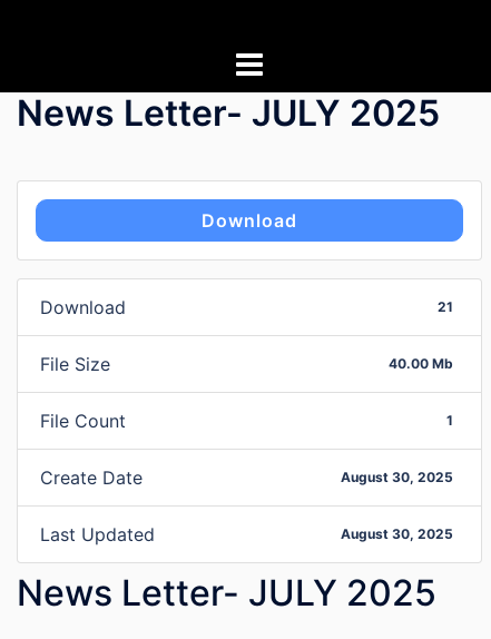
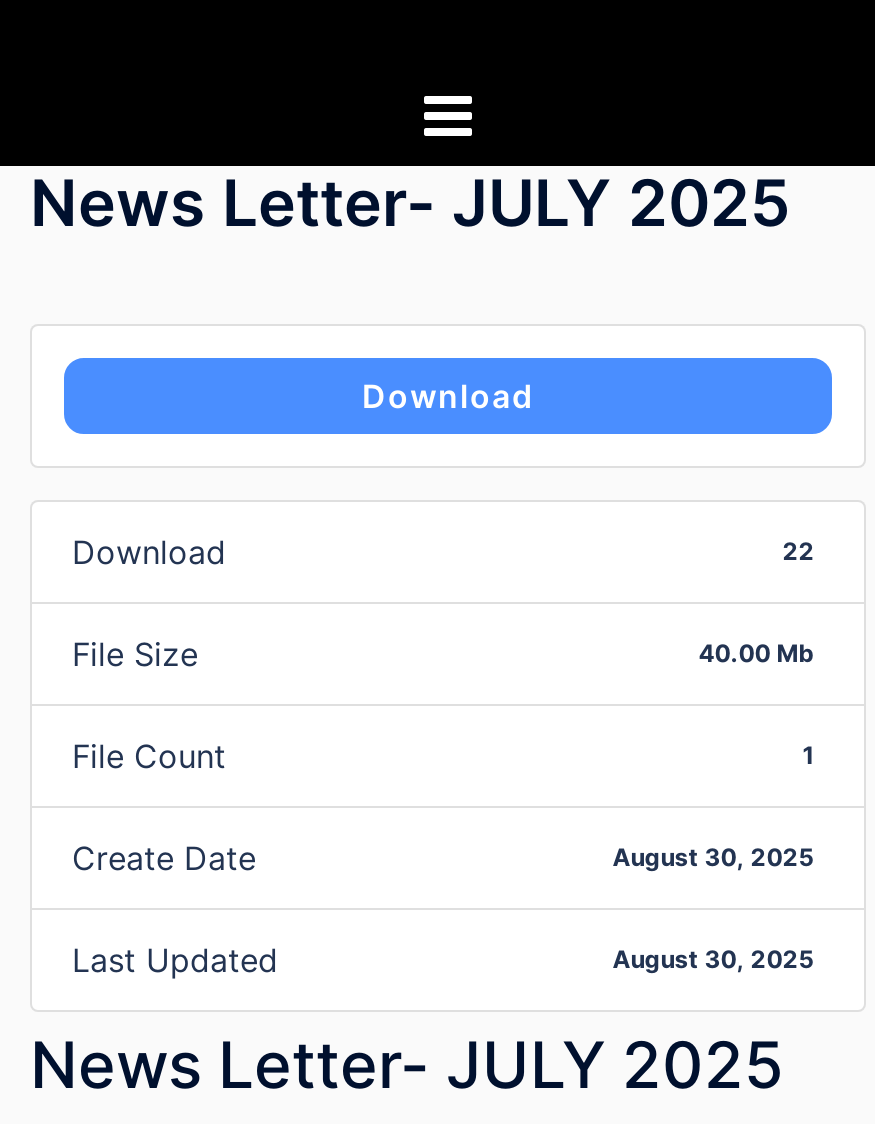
[438,298,453,315] 21 -> [782,536,814,566] 22

